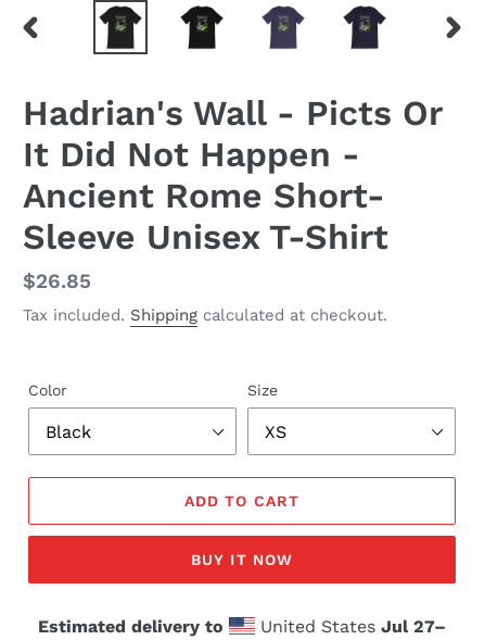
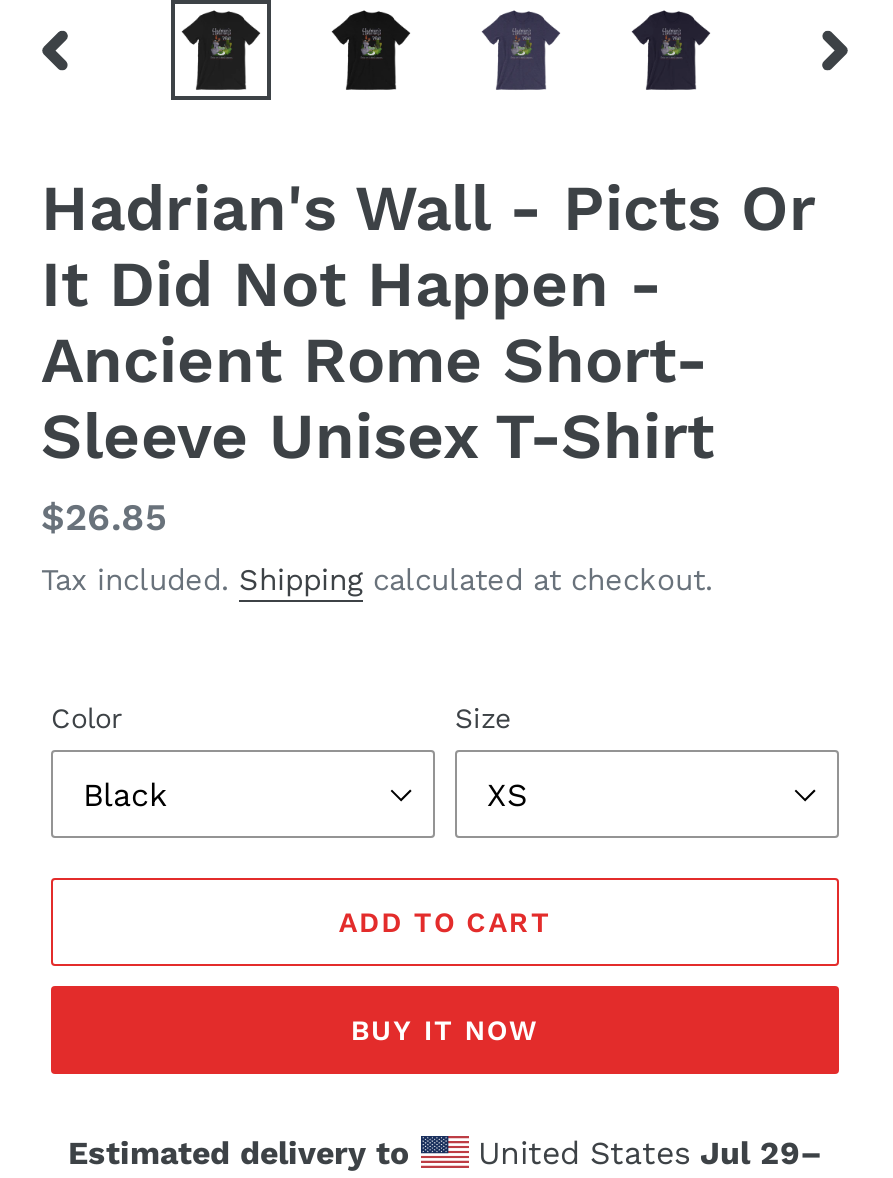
[255,616,446,637] United States Jul 27– -> [468,1134,822,1172] United States Jul 29–

